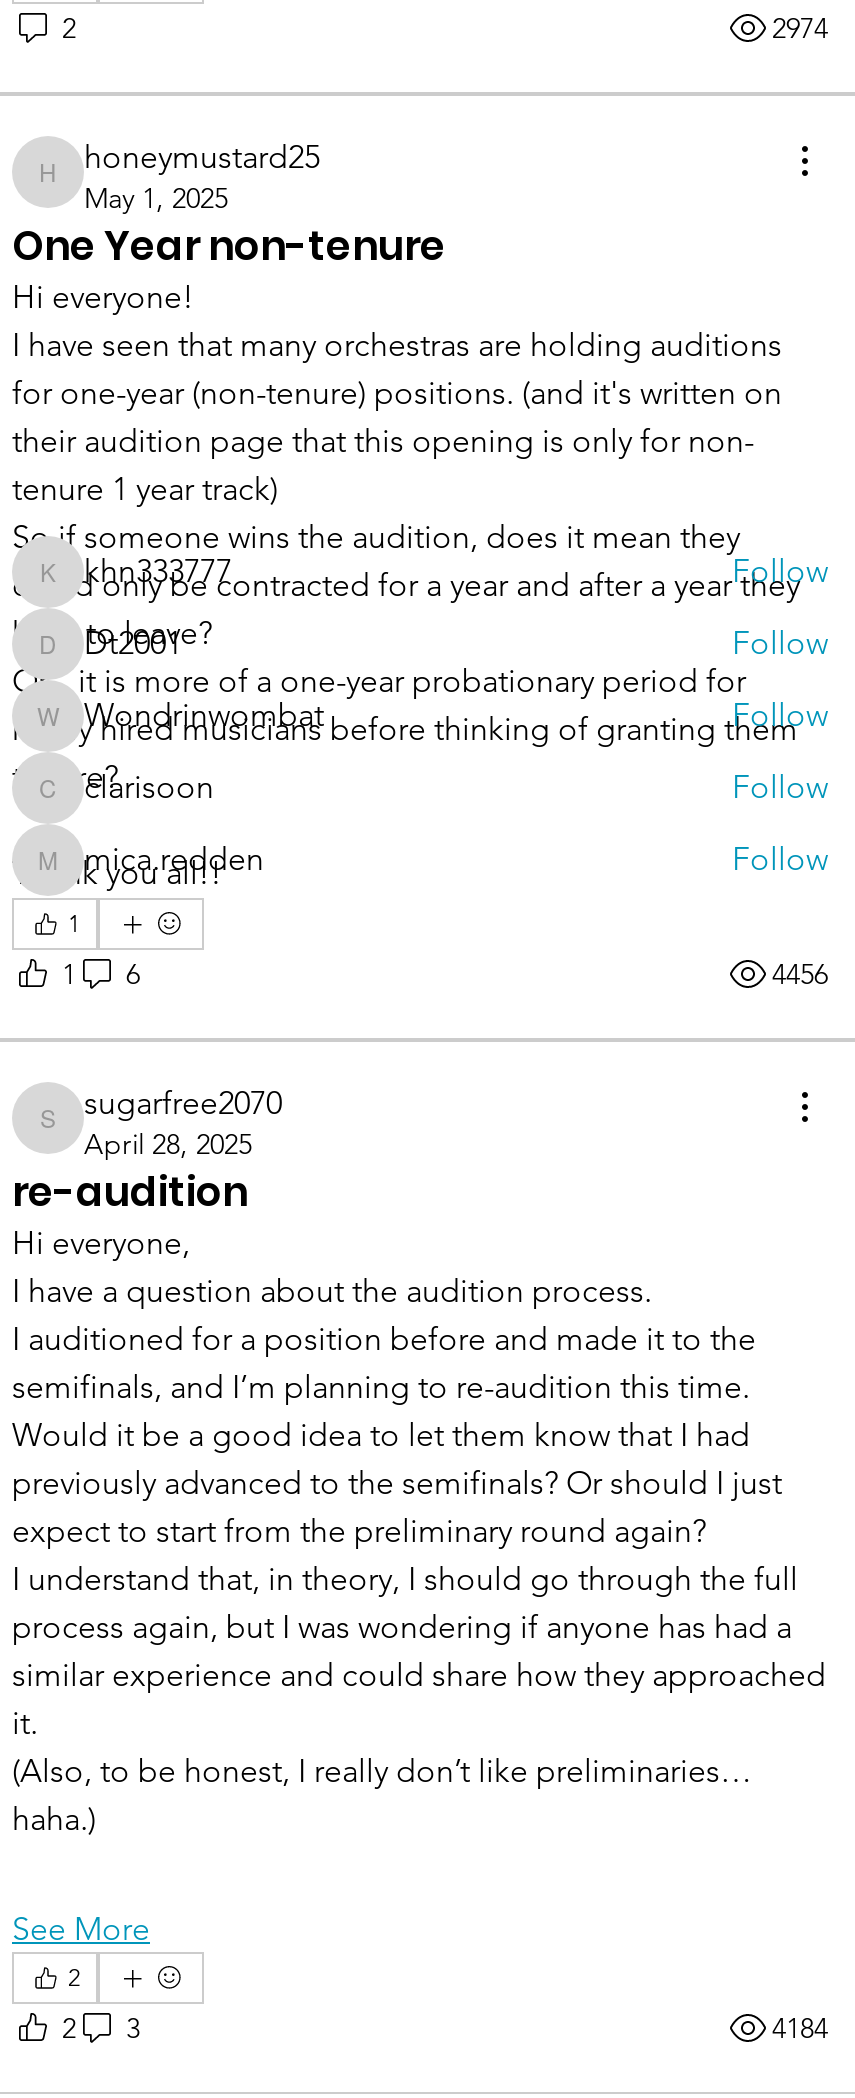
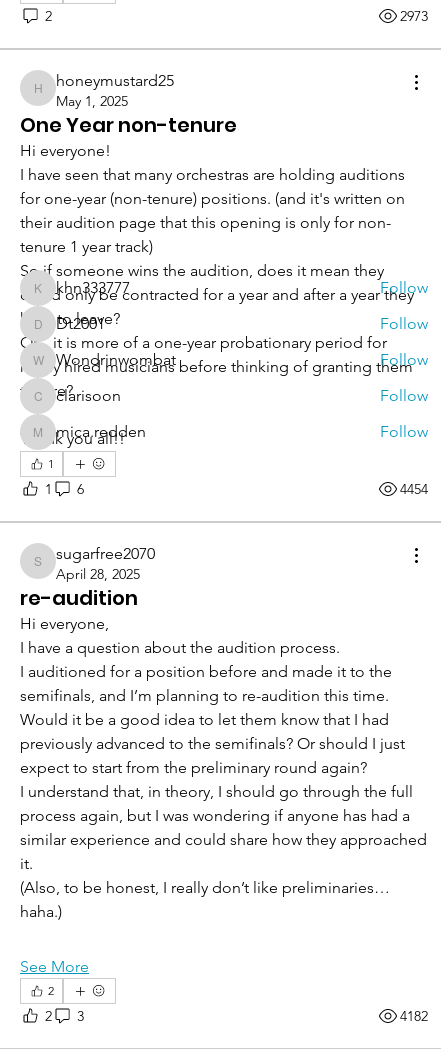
[772,10,828,46] 2974 -> [400,7,428,25] 2973
[772,956,828,992] 4456 -> [400,480,428,498] 4454
[772,2010,828,2046] 4184 -> [400,1007,428,1025] 4182

